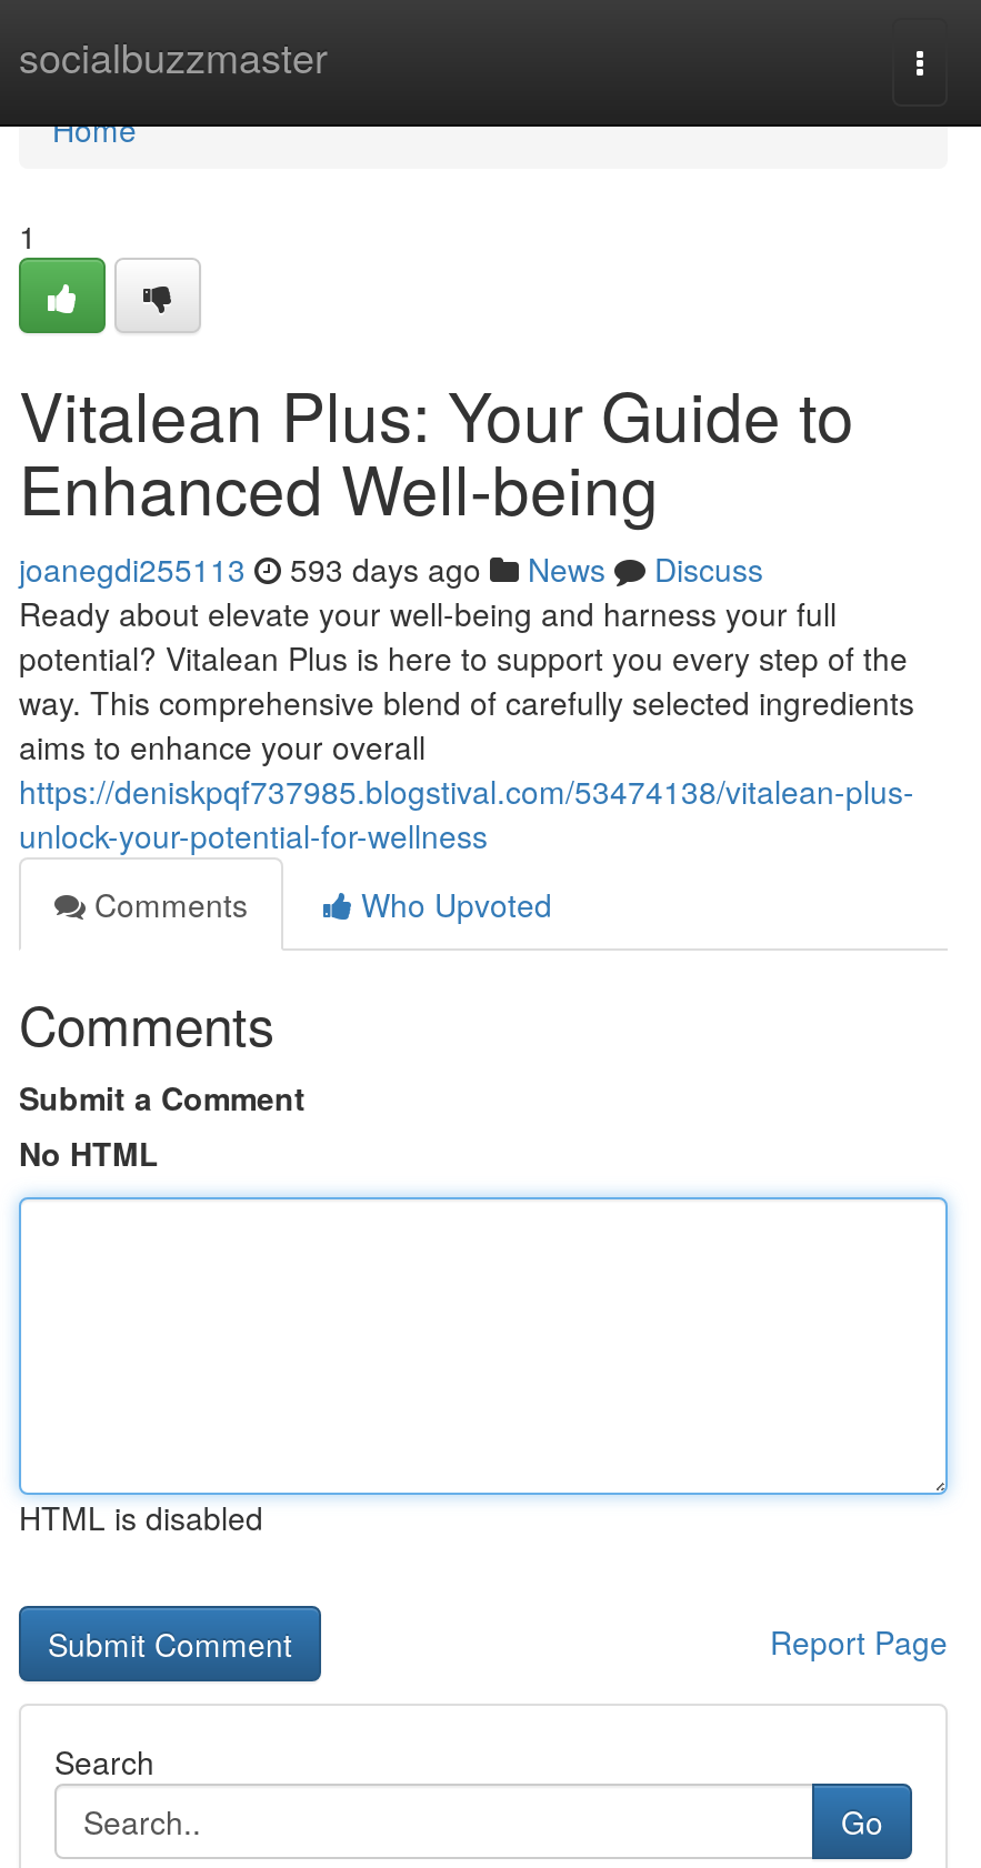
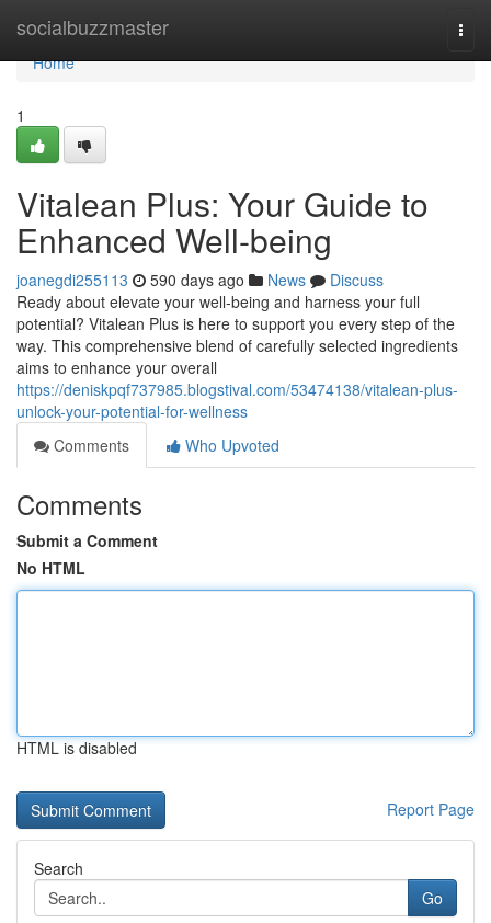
[19,546,763,591] joanegdi255113 593 days ago News Discuss -> [16,269,384,290] joanegdi255113 590 days ago News Discuss

